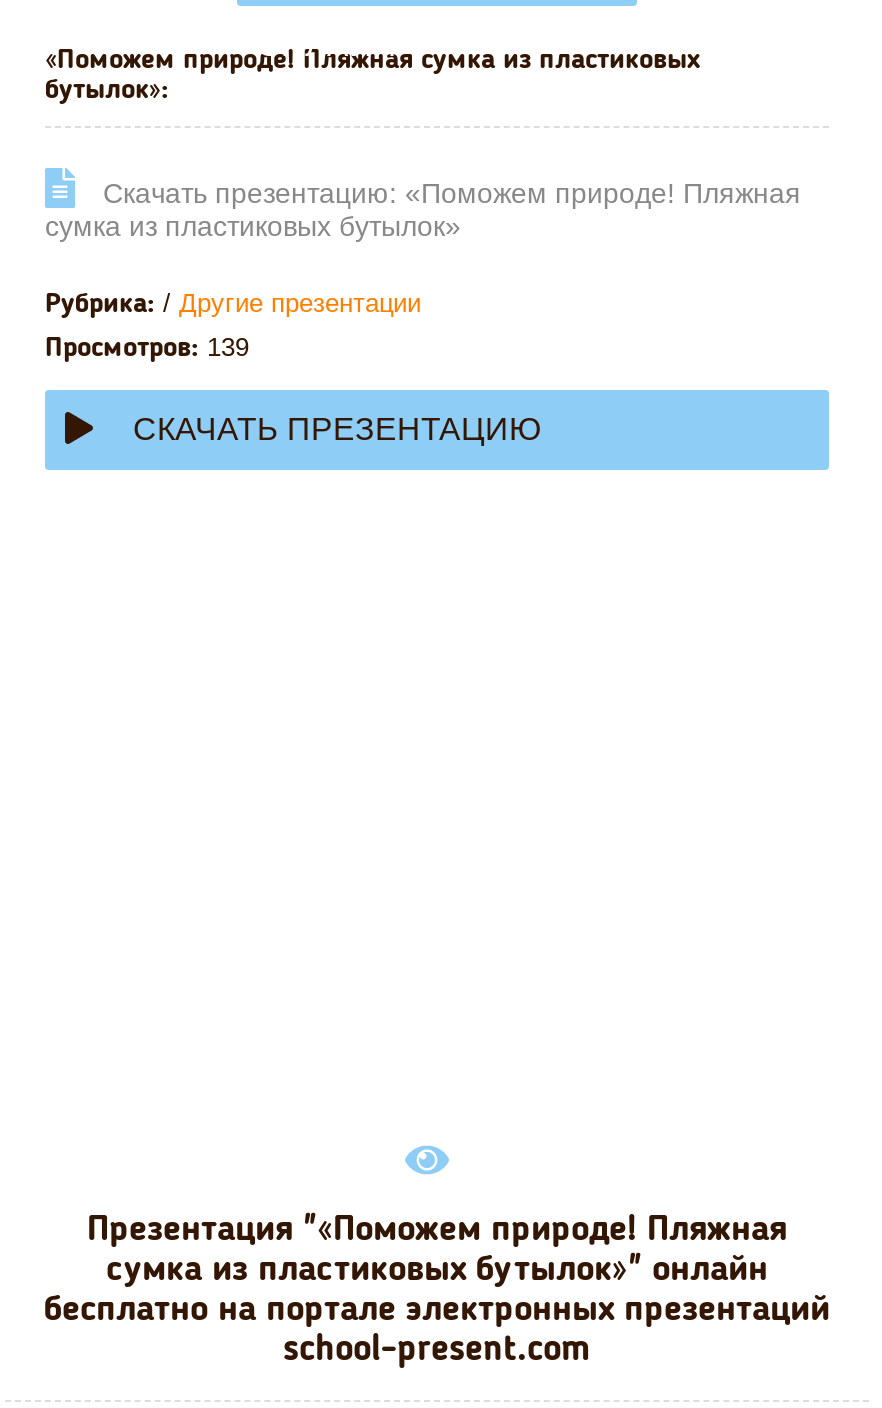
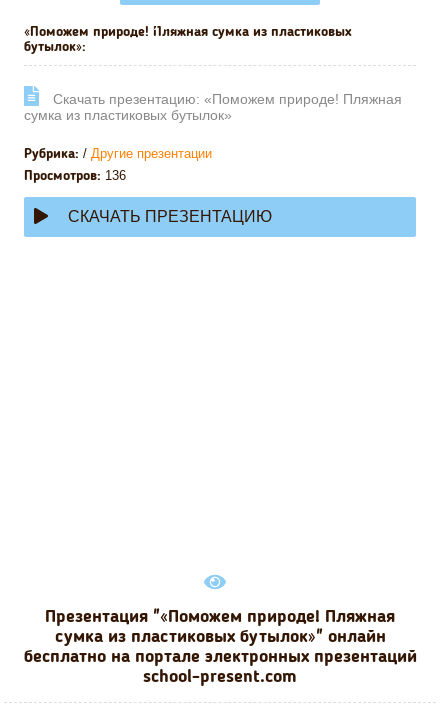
[45,331,249,361] Просмотров: 139 -> [24,167,126,182] Просмотров: 136

